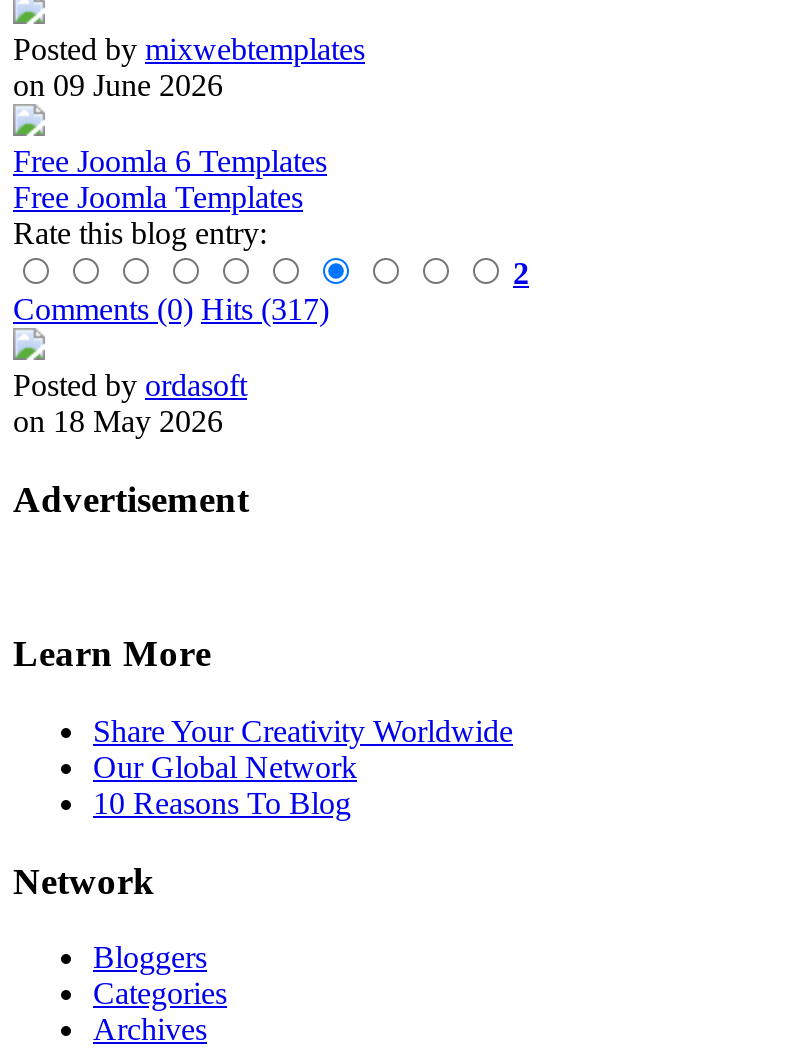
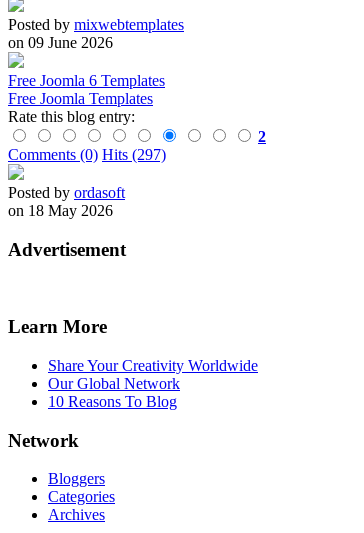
[13,292,329,326] Comments (0) Hits (317) -> [8,146,166,163] Comments (0) Hits (297)

